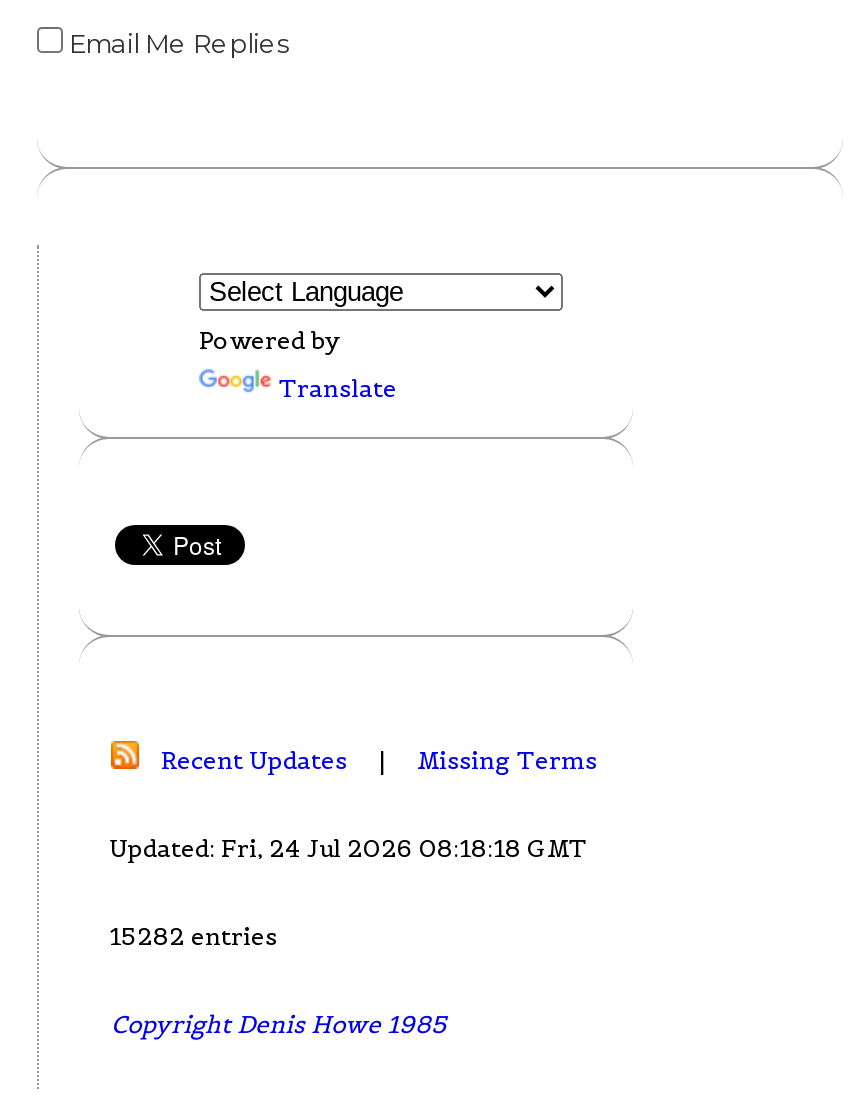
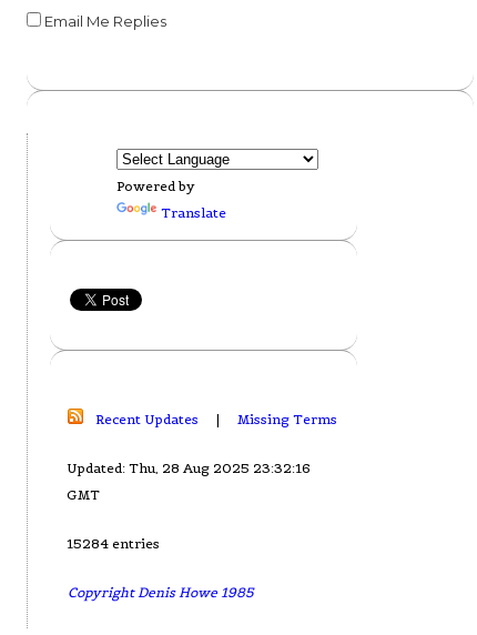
[109,833,587,951] Updated: Fri, 24 Jul 2026 08:18:18 GMT | 15282 entries -> [67,459,311,552] Updated: Thu, 28 Aug 2025 23:32:16 | GMT | 15284 entries

